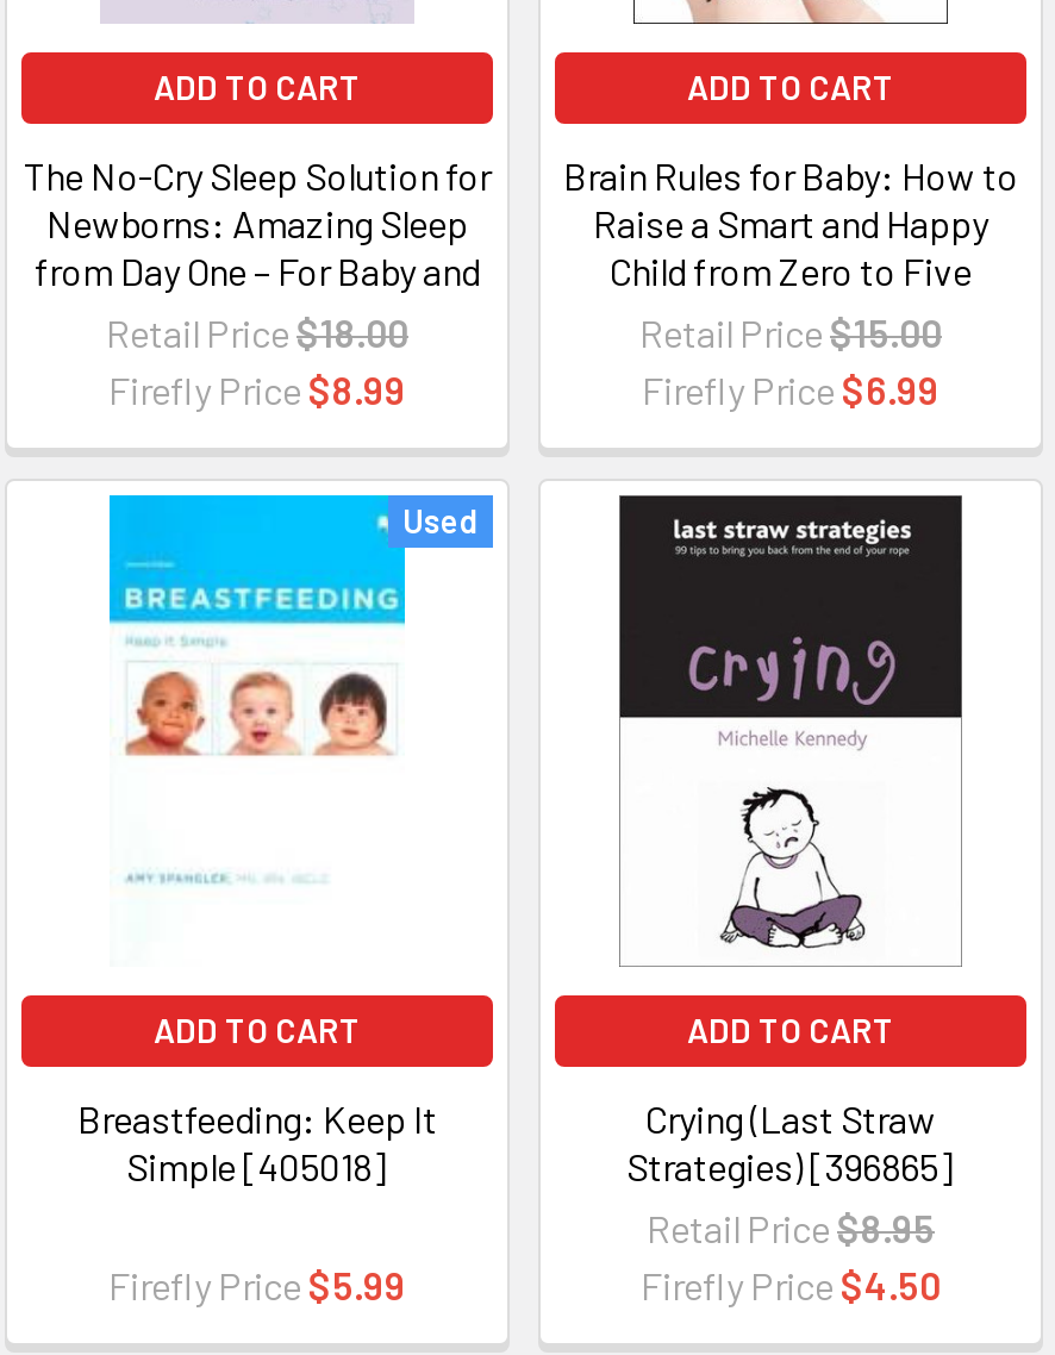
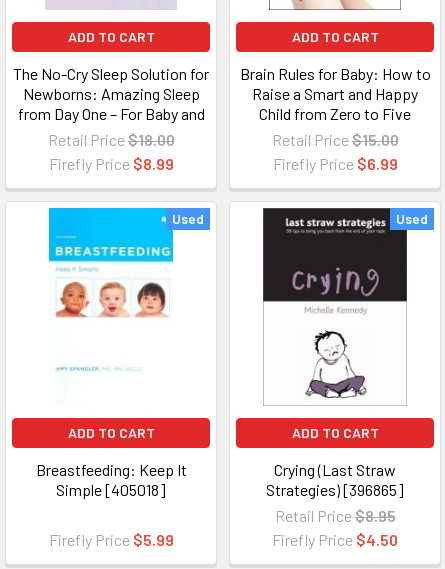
none -> [396,210,428,227] Used

